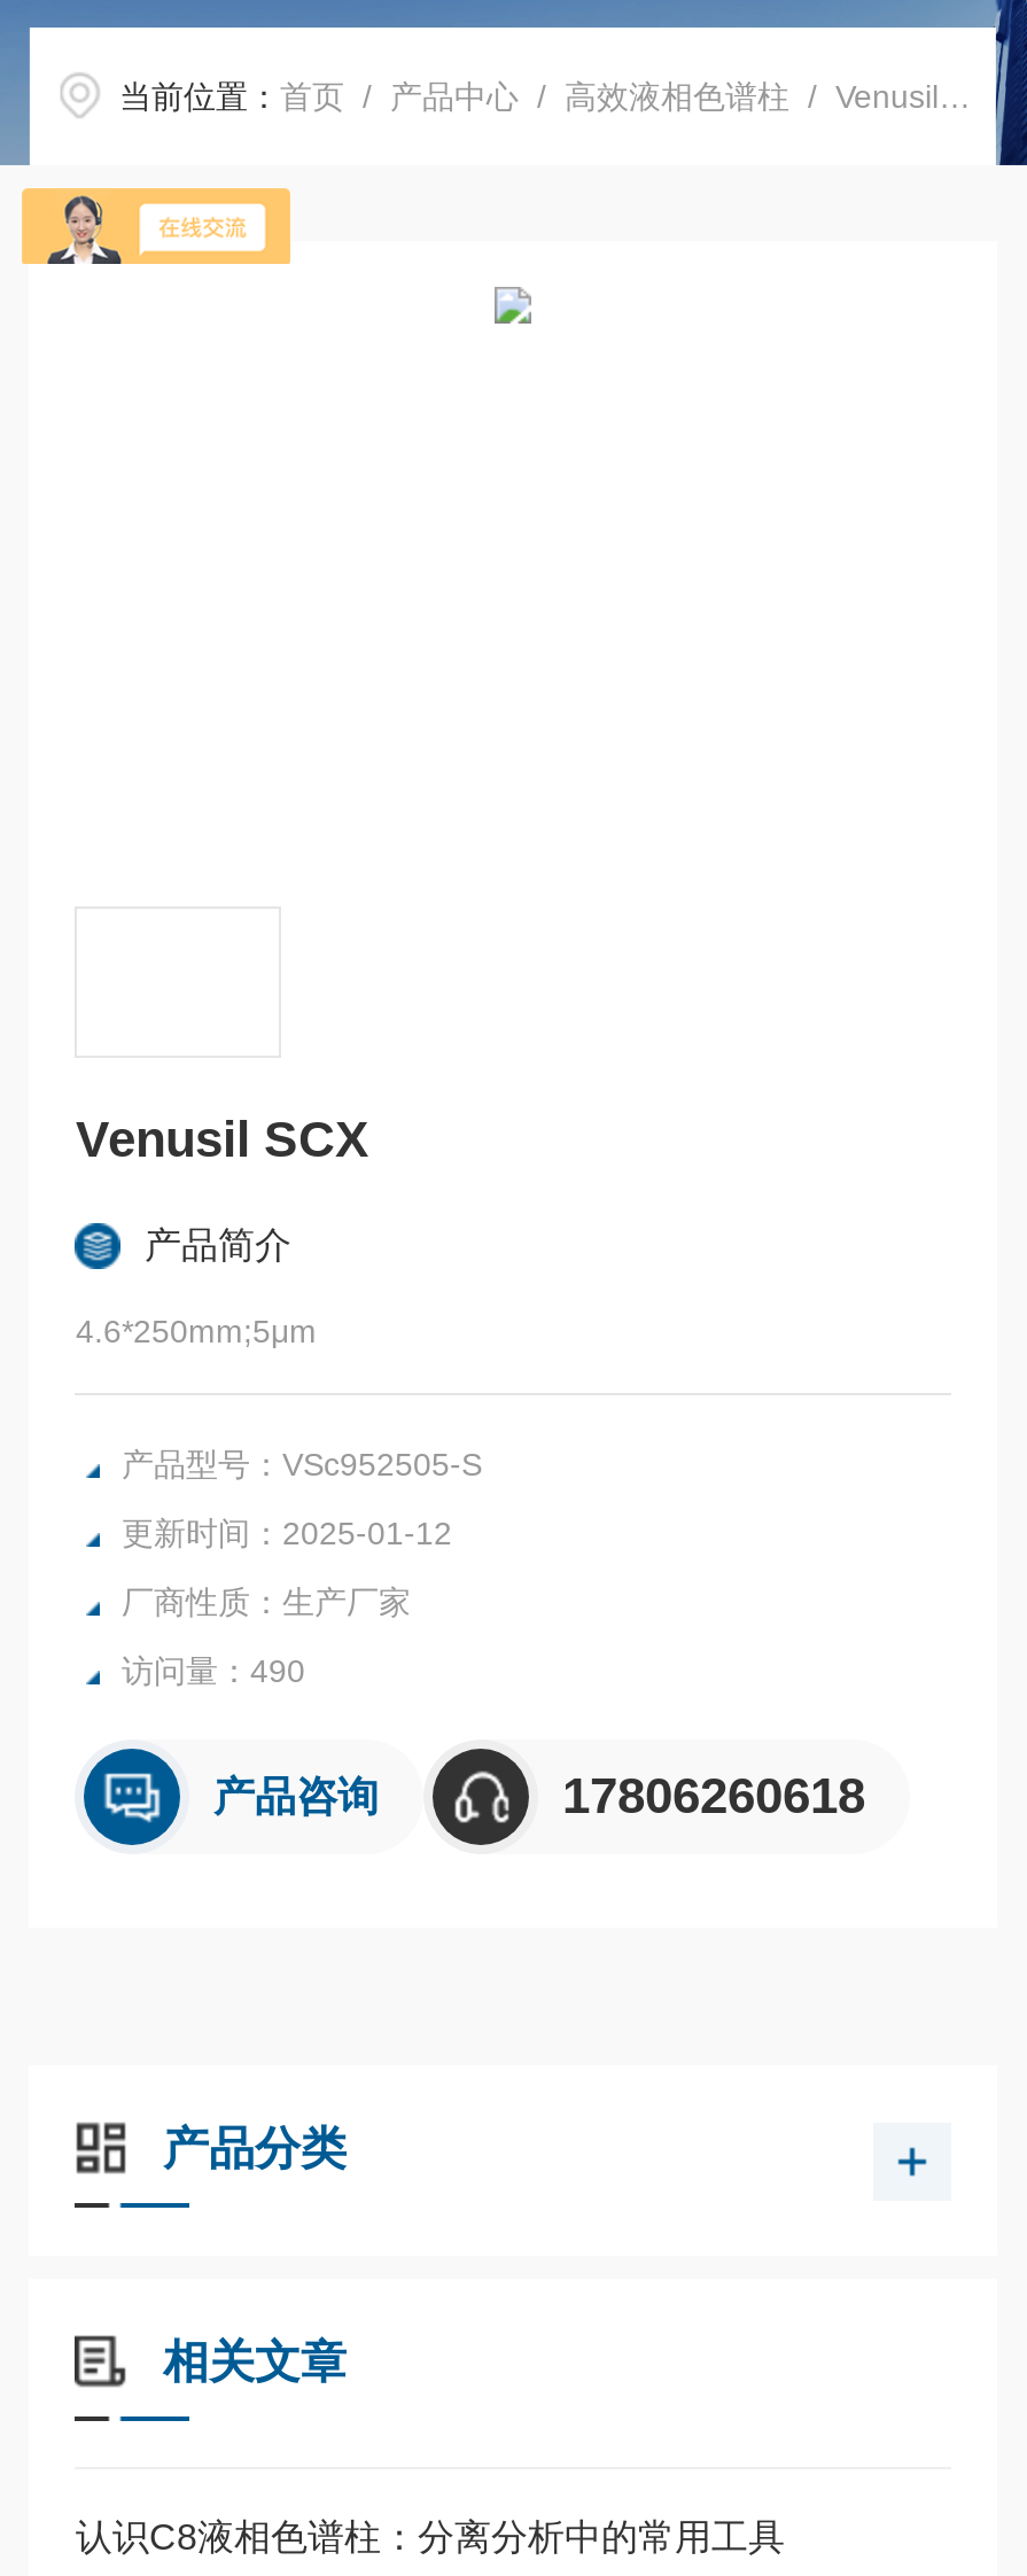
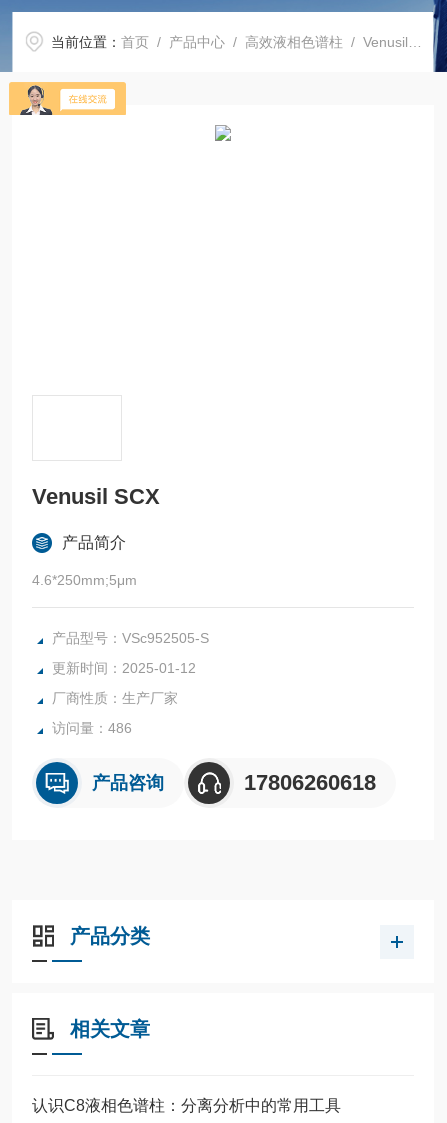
[121,1652,305,1689] 访问量：490 -> [52,720,132,736] 访问量：486

